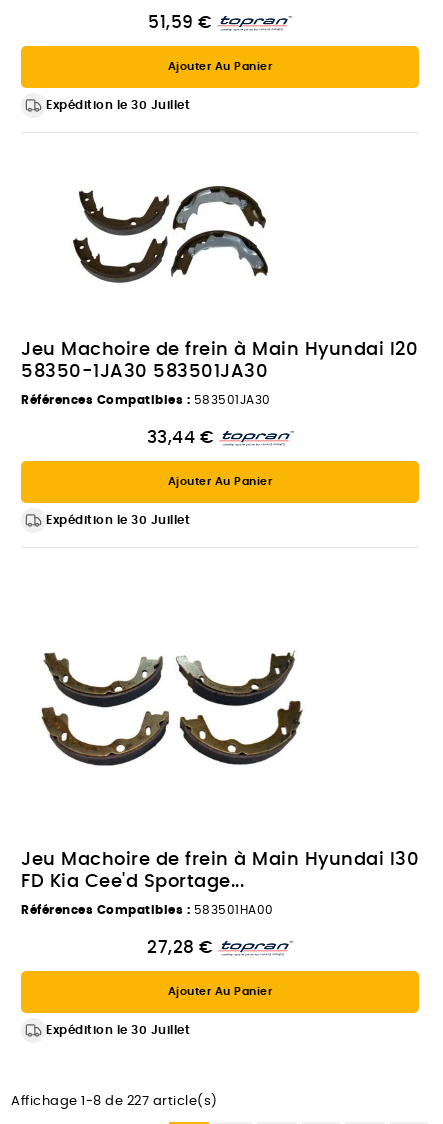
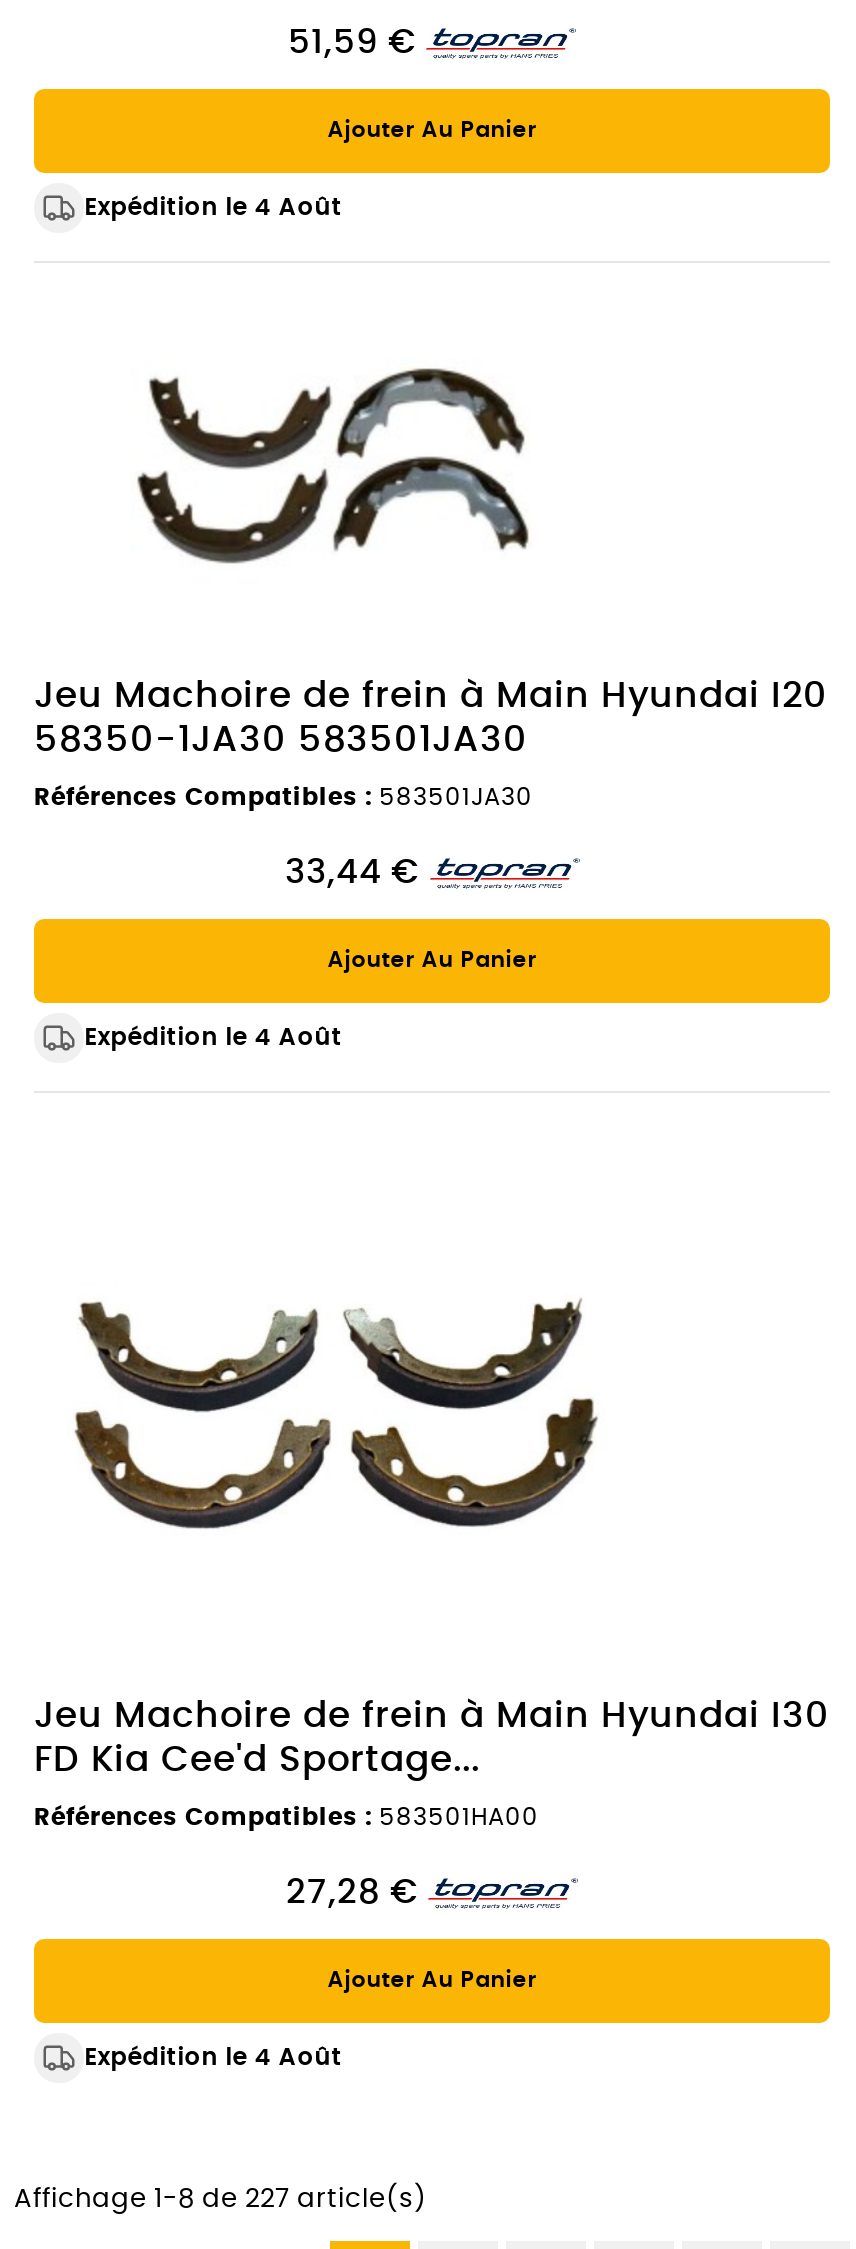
[46,99,190,111] Expédition le 30 Juillet -> [84,195,342,219] Expédition le 4 Août
[46,514,190,526] Expédition le 30 Juillet -> [84,1024,342,1048] Expédition le 4 Août
[46,1024,190,1036] Expédition le 30 Juillet -> [84,2045,342,2069] Expédition le 4 Août

